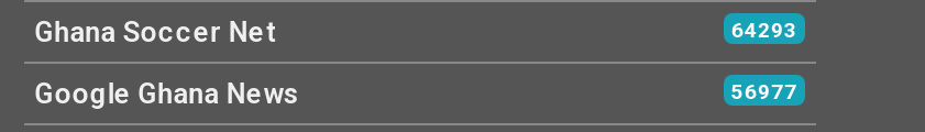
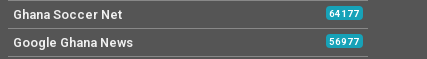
[731,17,797,41] 64293 -> [329,8,359,19] 64177

